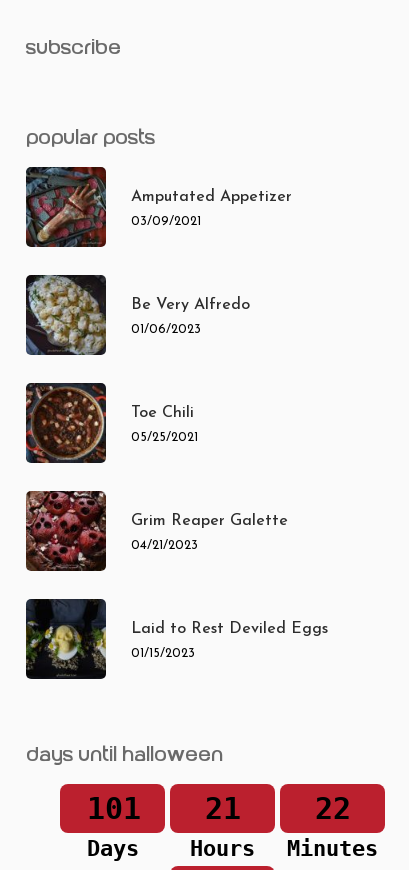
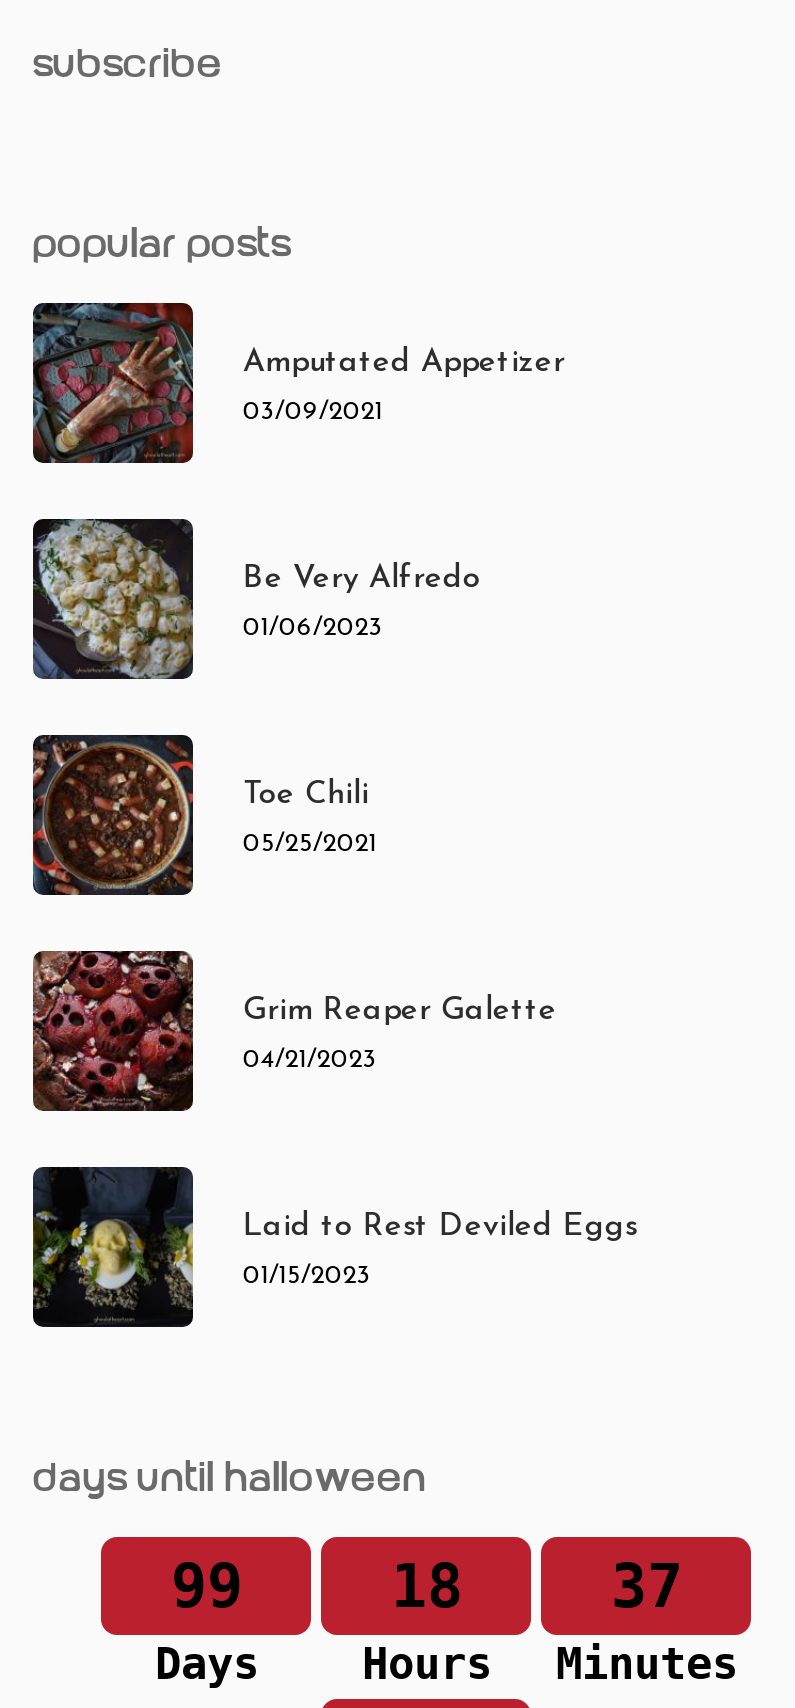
[87,791,141,826] 101 -> [171,1550,243,1620] 99
[205,791,241,826] 21 -> [391,1550,463,1620] 18
[315,791,351,826] 22 -> [611,1550,683,1620] 37

